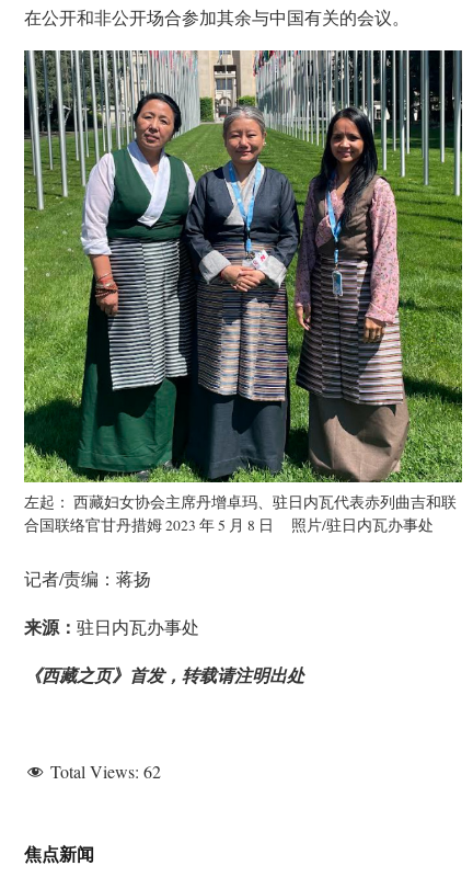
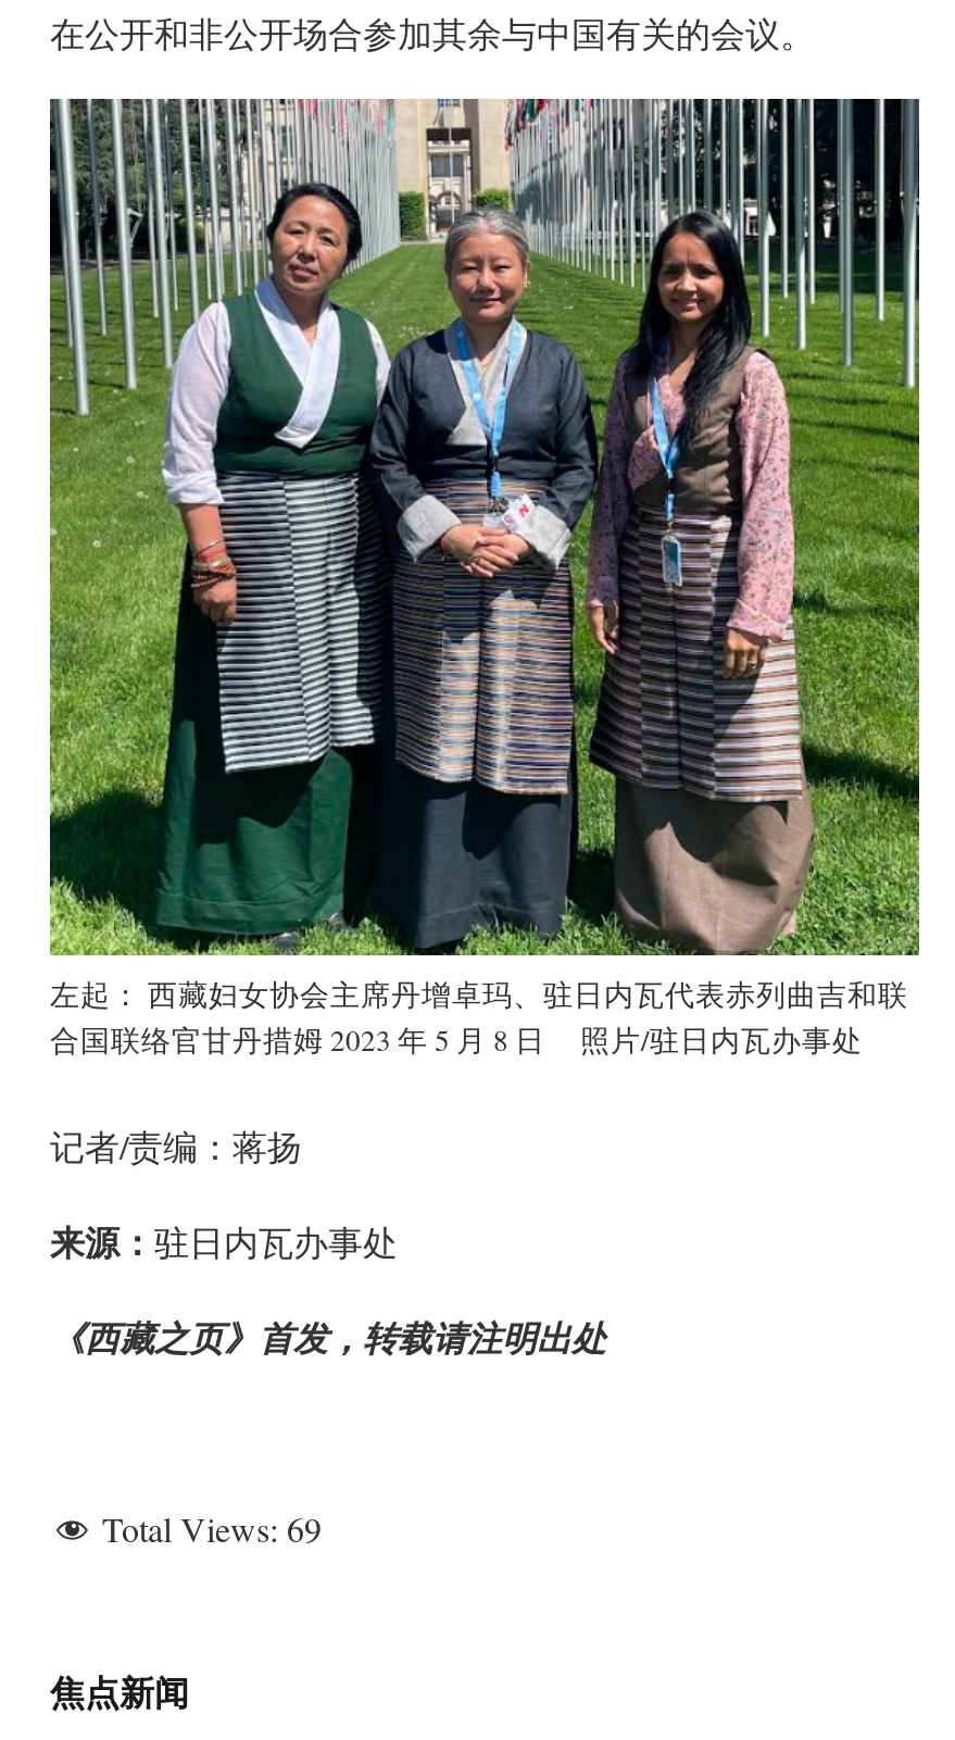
[50,759,161,782] Total Views: 62 -> [102,1504,322,1550] Total Views: 69

